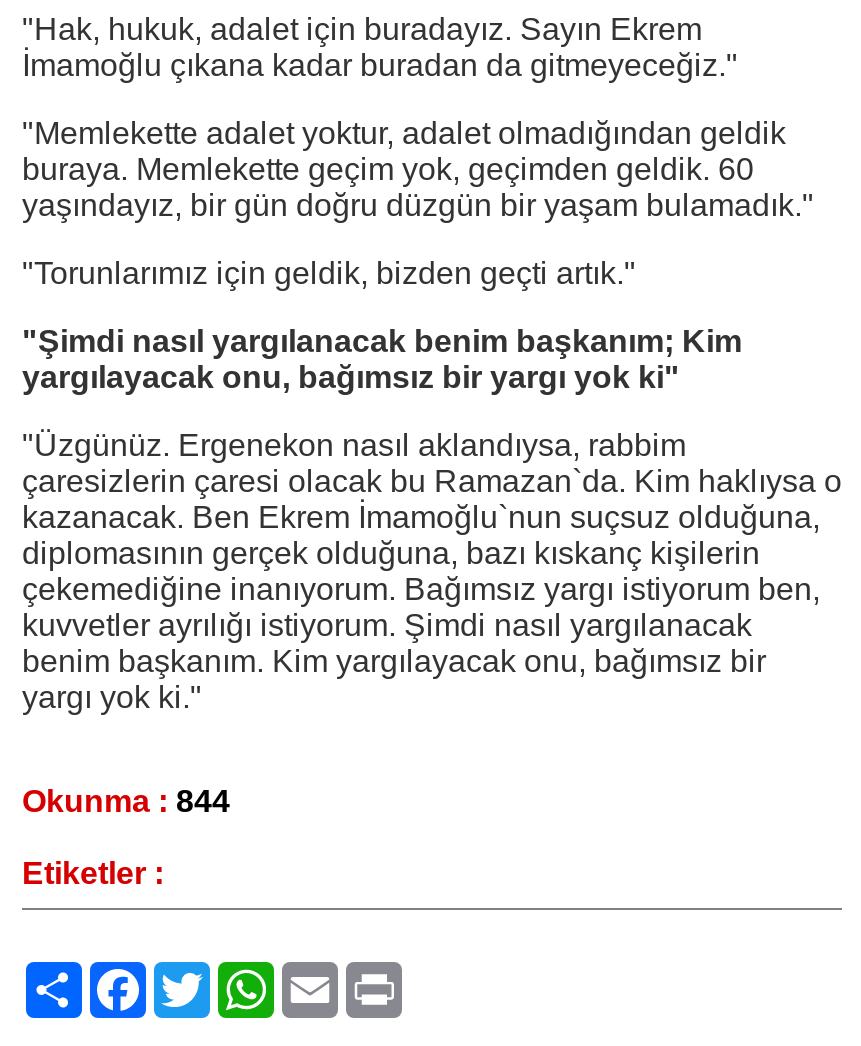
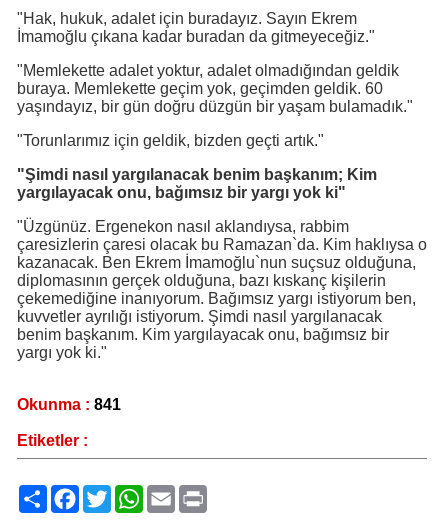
[22,784,230,818] Okunma : 844 -> [17,396,121,413] Okunma : 841

